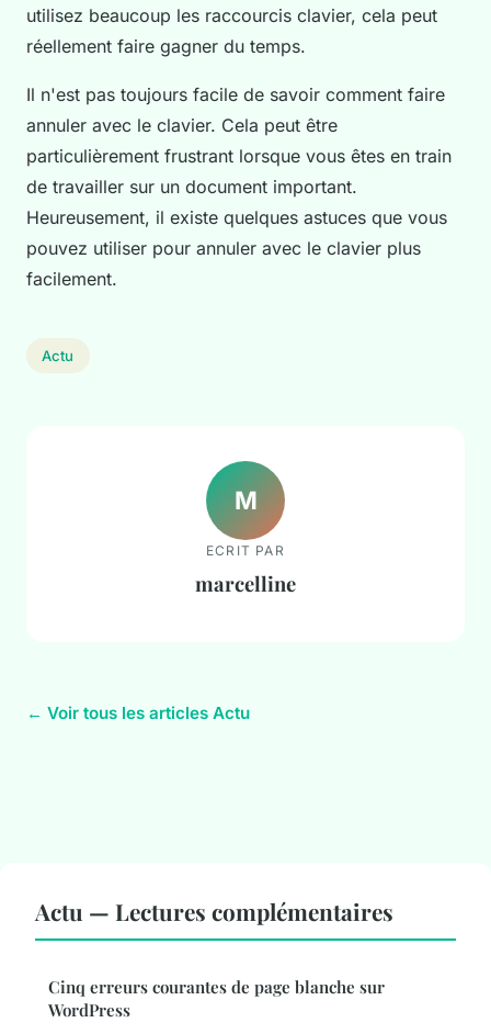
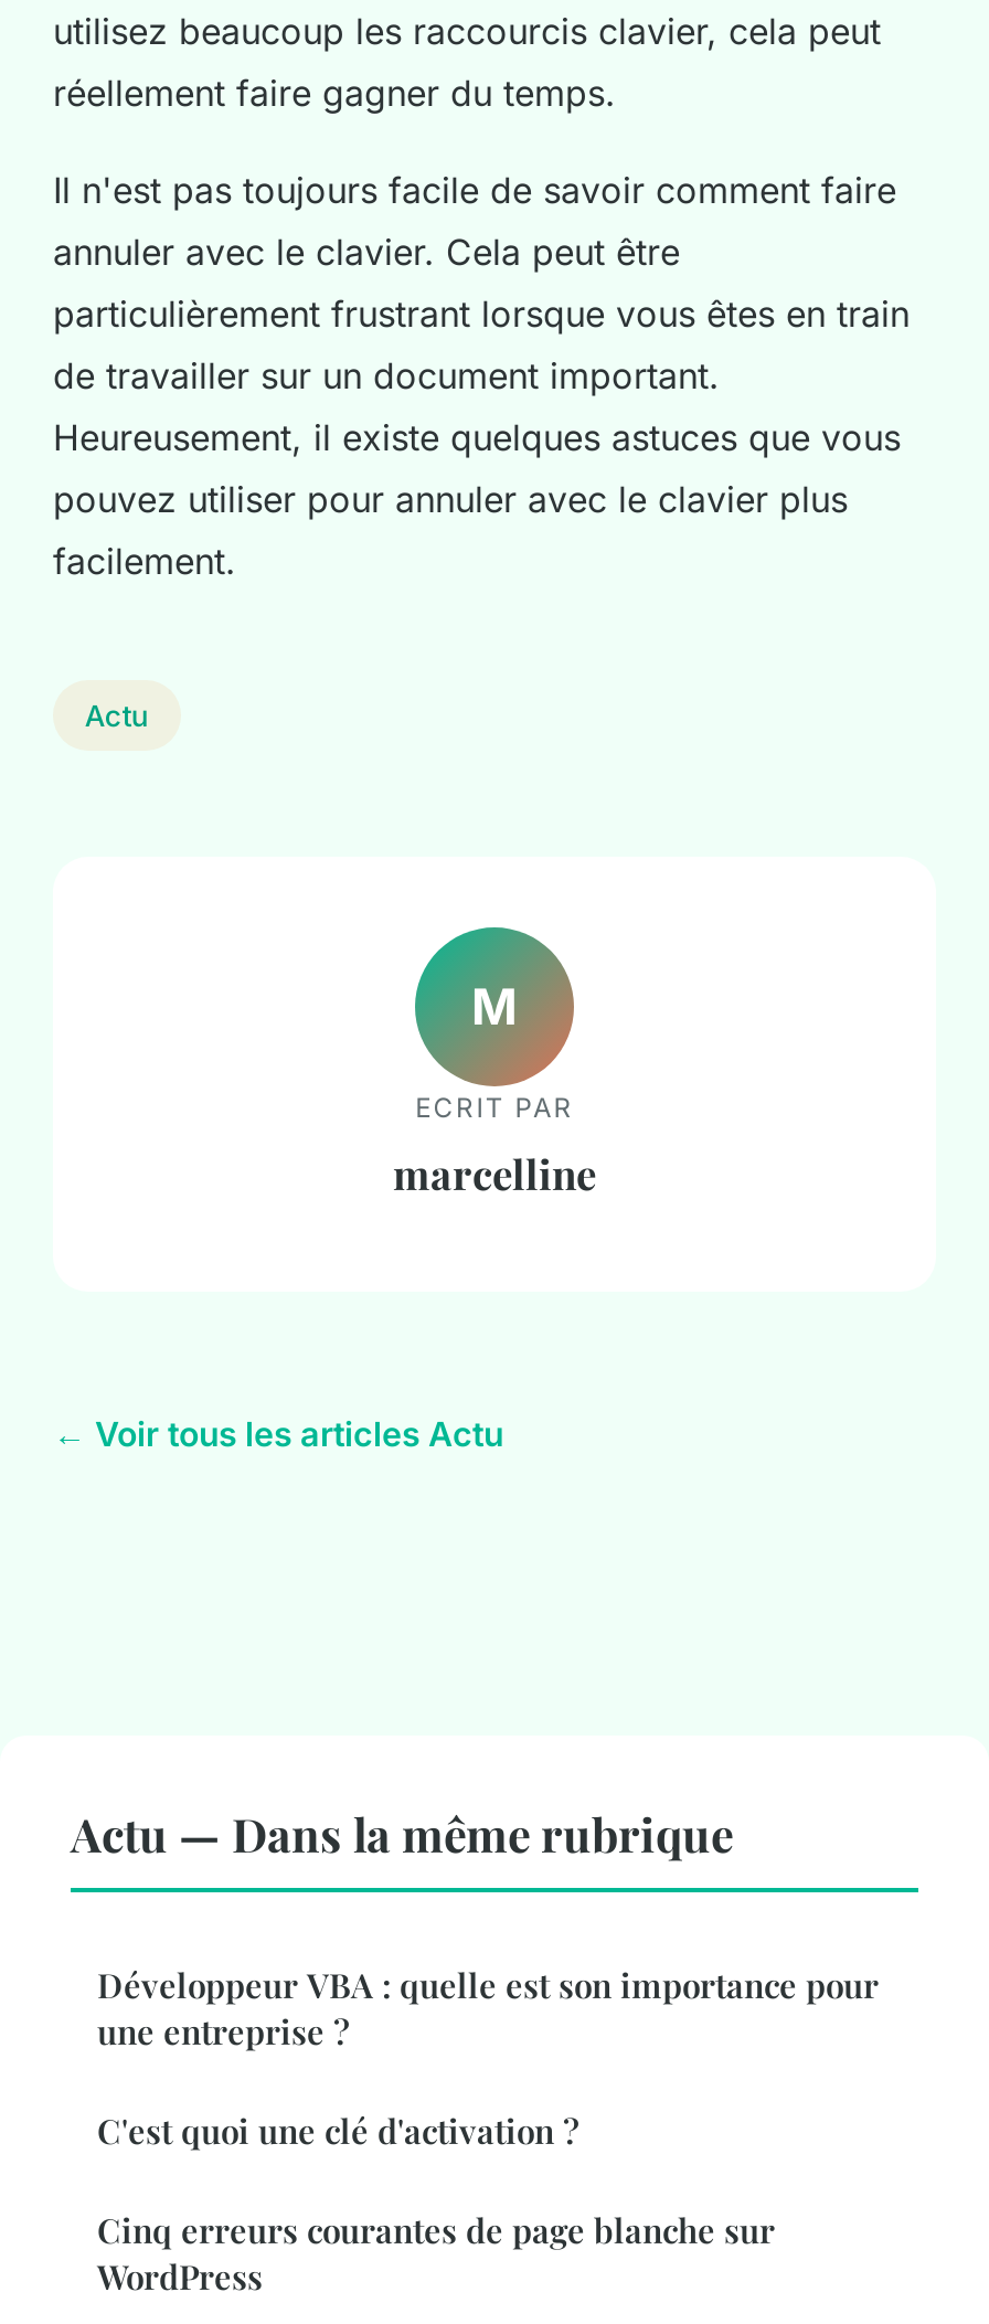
[35,896,393,927] Actu — Lectures complémentaires -> [71,1802,879,2153] Actu — Dans la même rubrique | Développeur VBA : quelle est son importance pour | une entreprise ? | C'est quoi une clé d'activation ?

